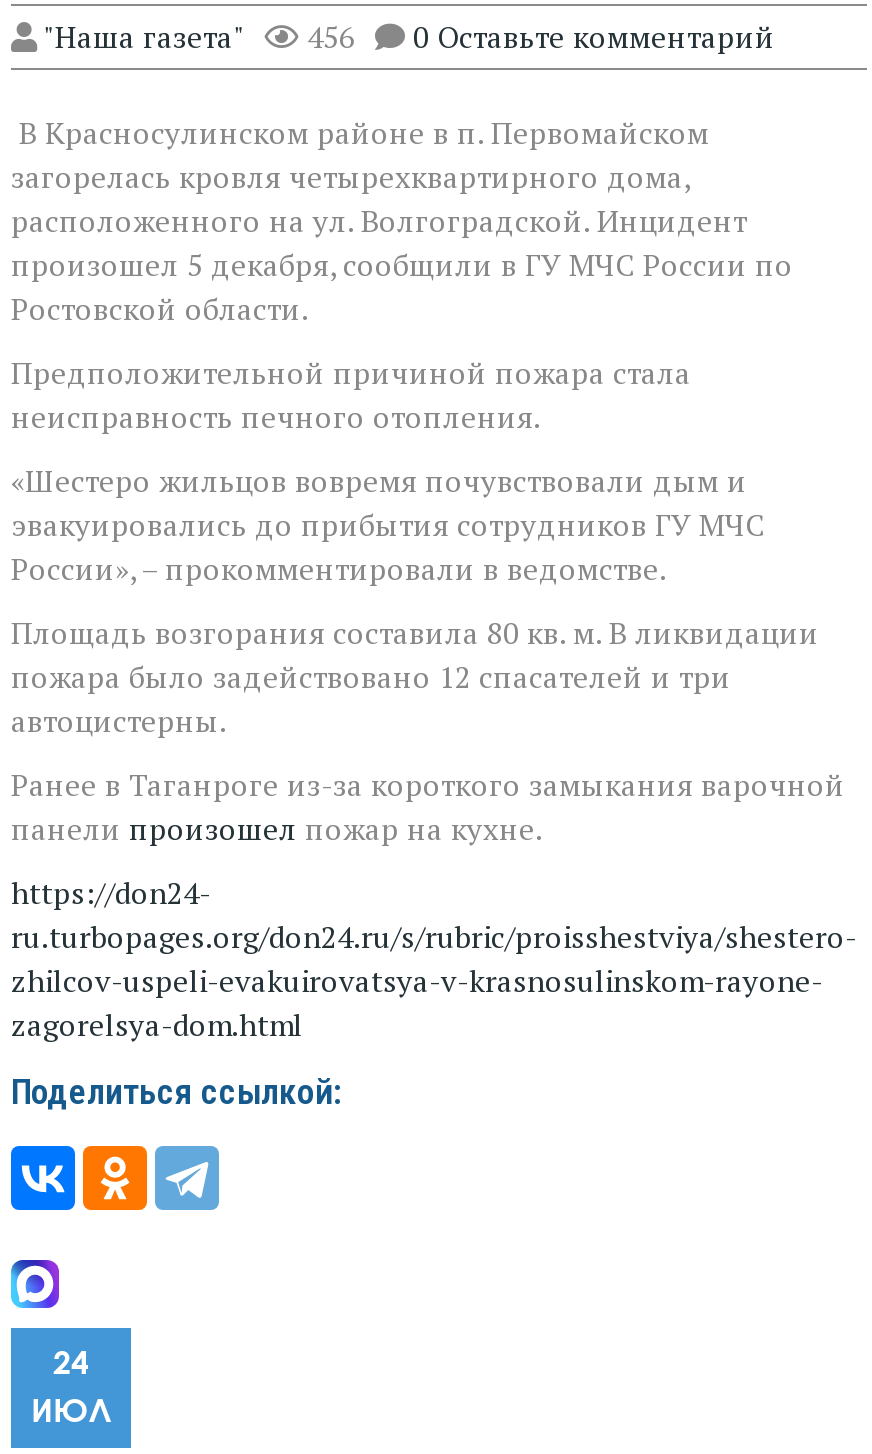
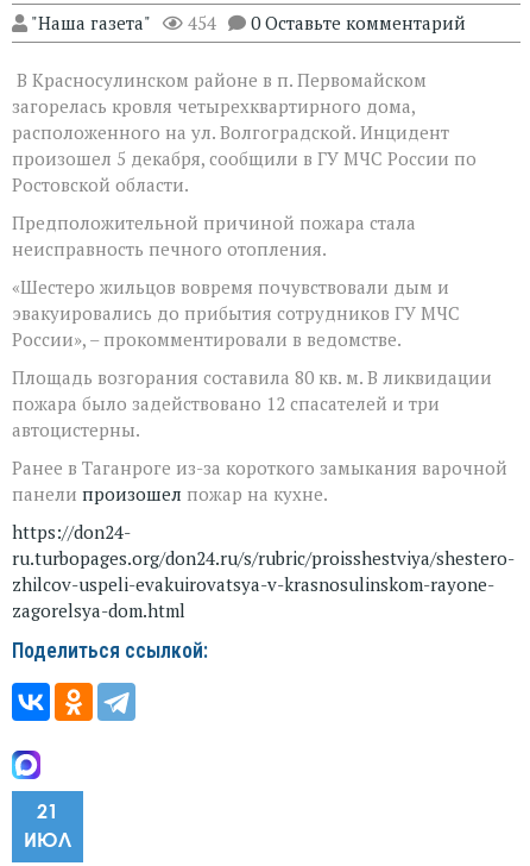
[43,16,775,56] "Наша газета" 456 0 Оставьте комментарий -> [31,11,466,34] "Наша газета" 454 0 Оставьте комментарий
[53,1342,89,1382] 24 -> [37,800,58,823] 21

